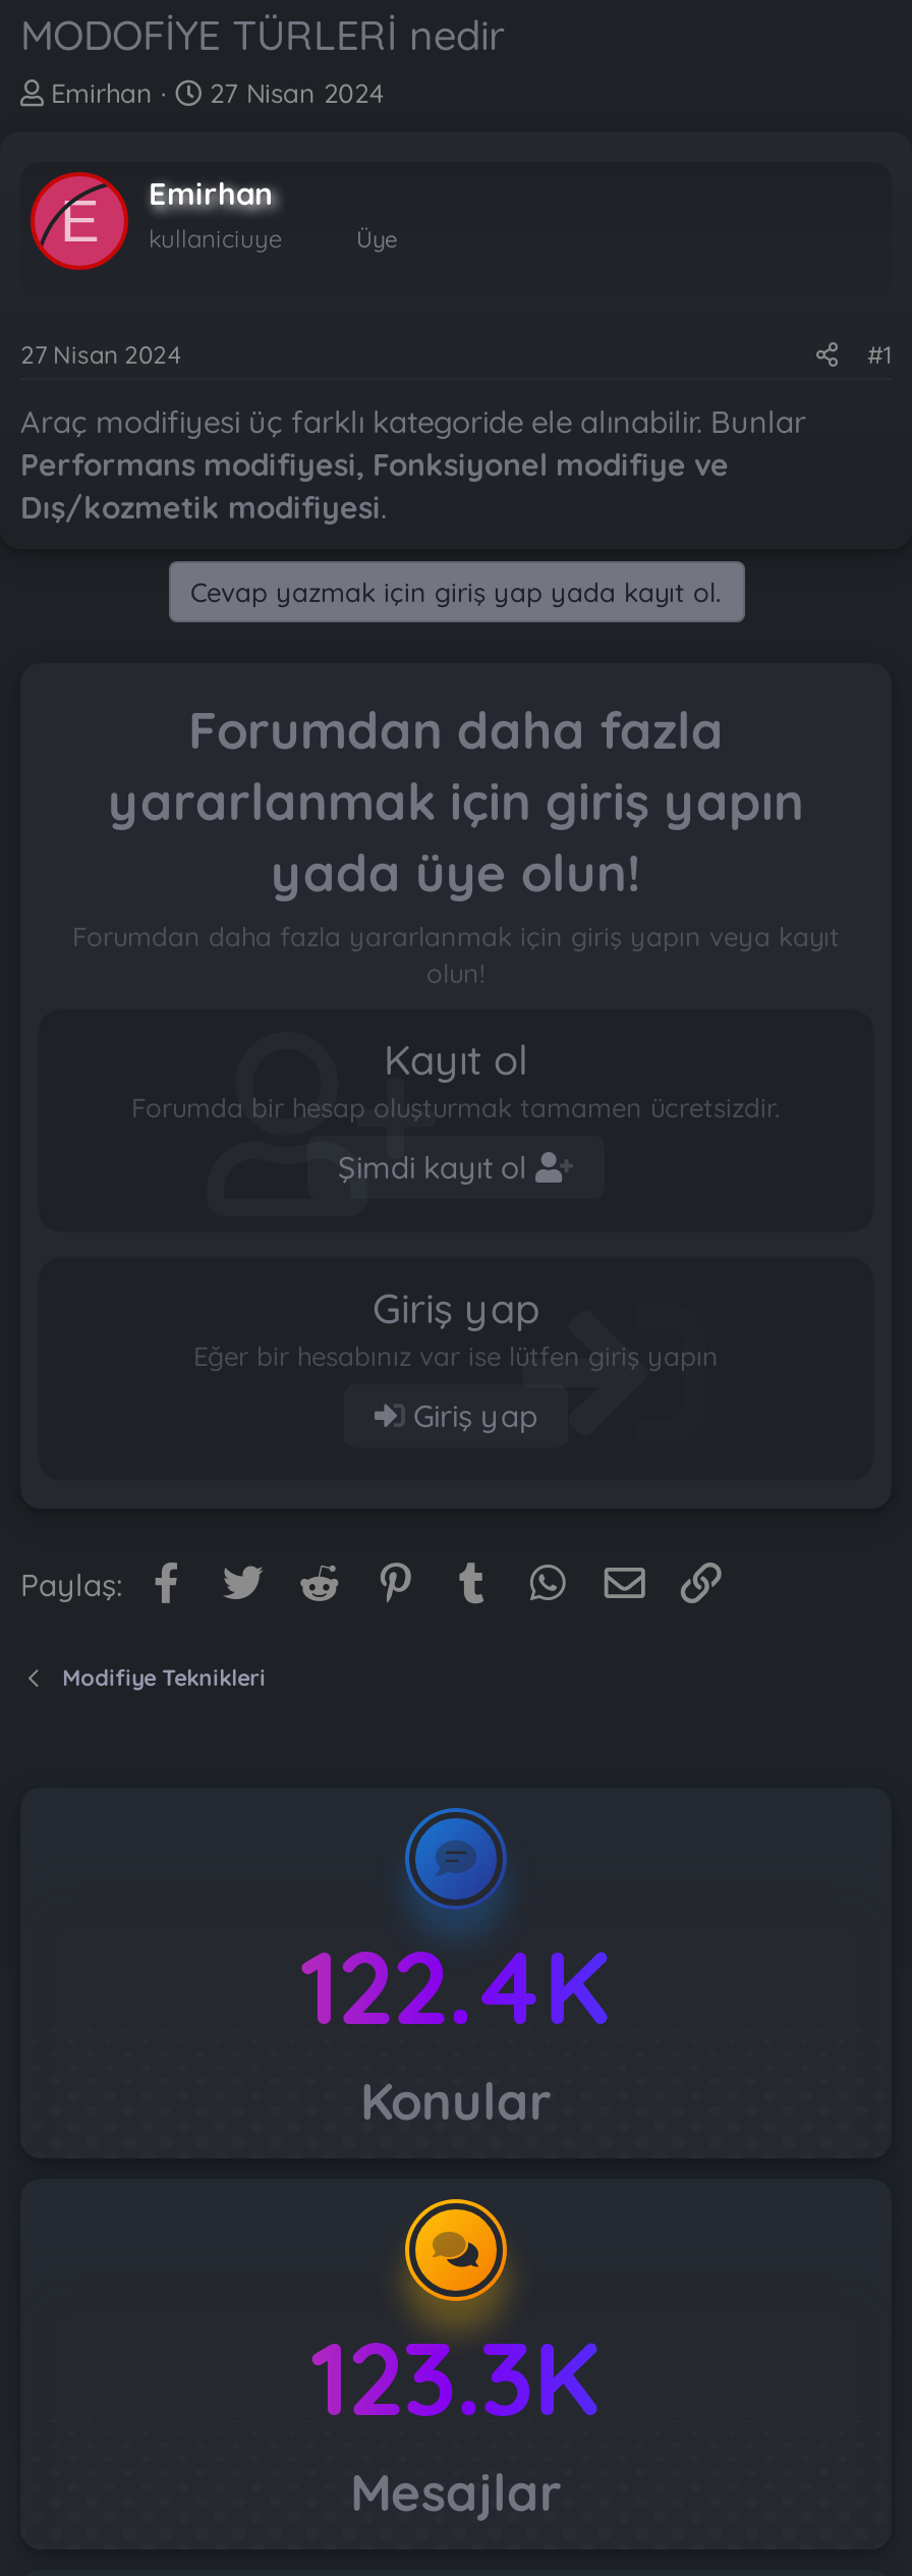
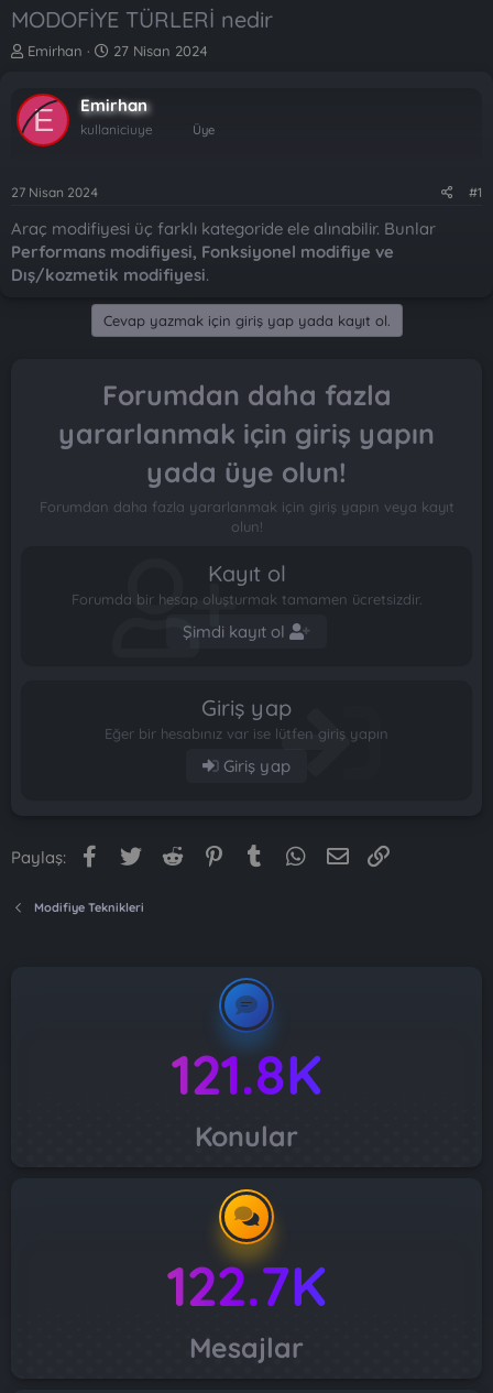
[301,1921,611,2049] 122.4K -> [171,1039,322,1108] 121.8K
[311,2312,601,2441] 123.3K -> [167,1250,326,1320] 122.7K

